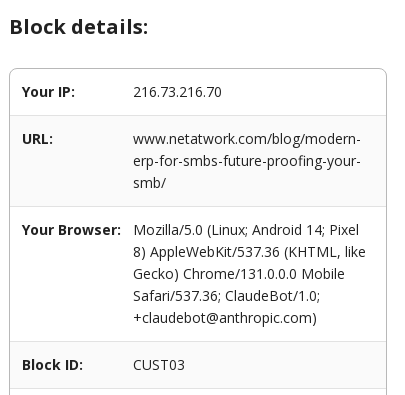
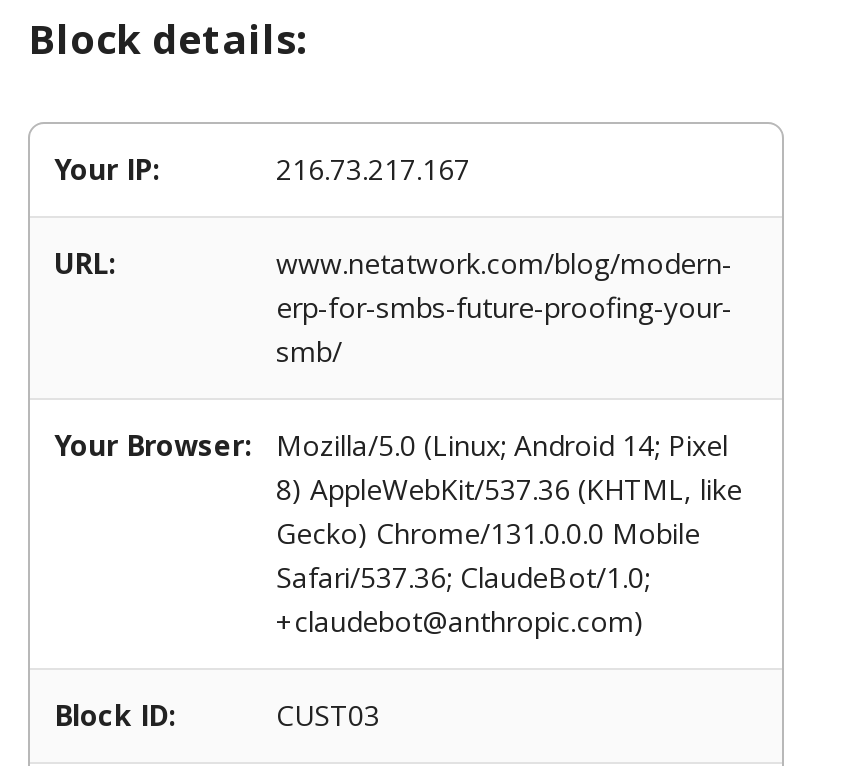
[133,82,222,101] 216.73.216.70 -> [276,150,470,188] 216.73.217.167

